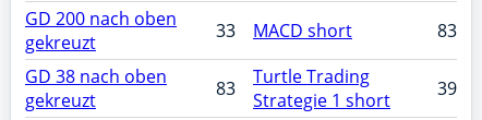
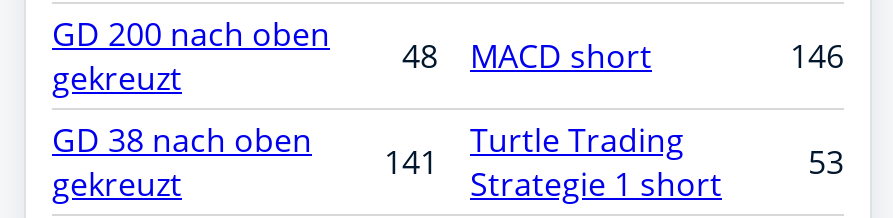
[25,6,352,42] GD 200 nach oben 33 MACD short -> [52,11,652,77] GD 200 nach oben 48 MACD short
[437,18,457,42] 83 -> [790,33,844,77] 146
[216,76,236,100] 83 -> [384,139,438,183] 141
[437,76,457,100] 39 -> [808,139,844,183] 53

